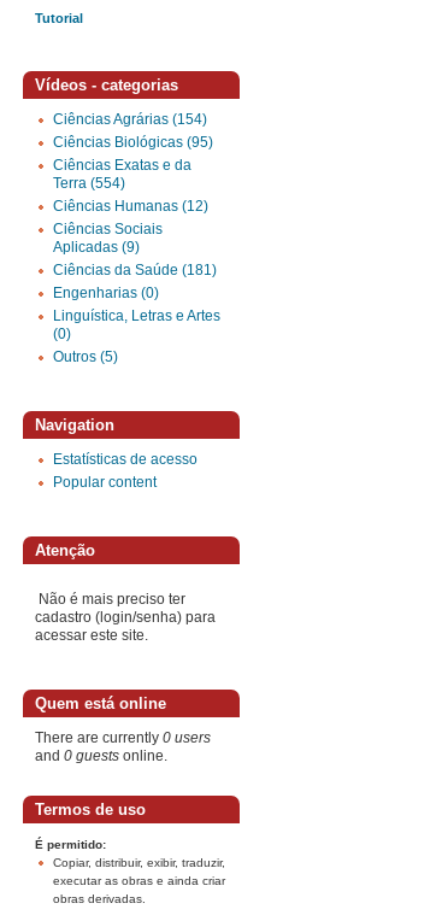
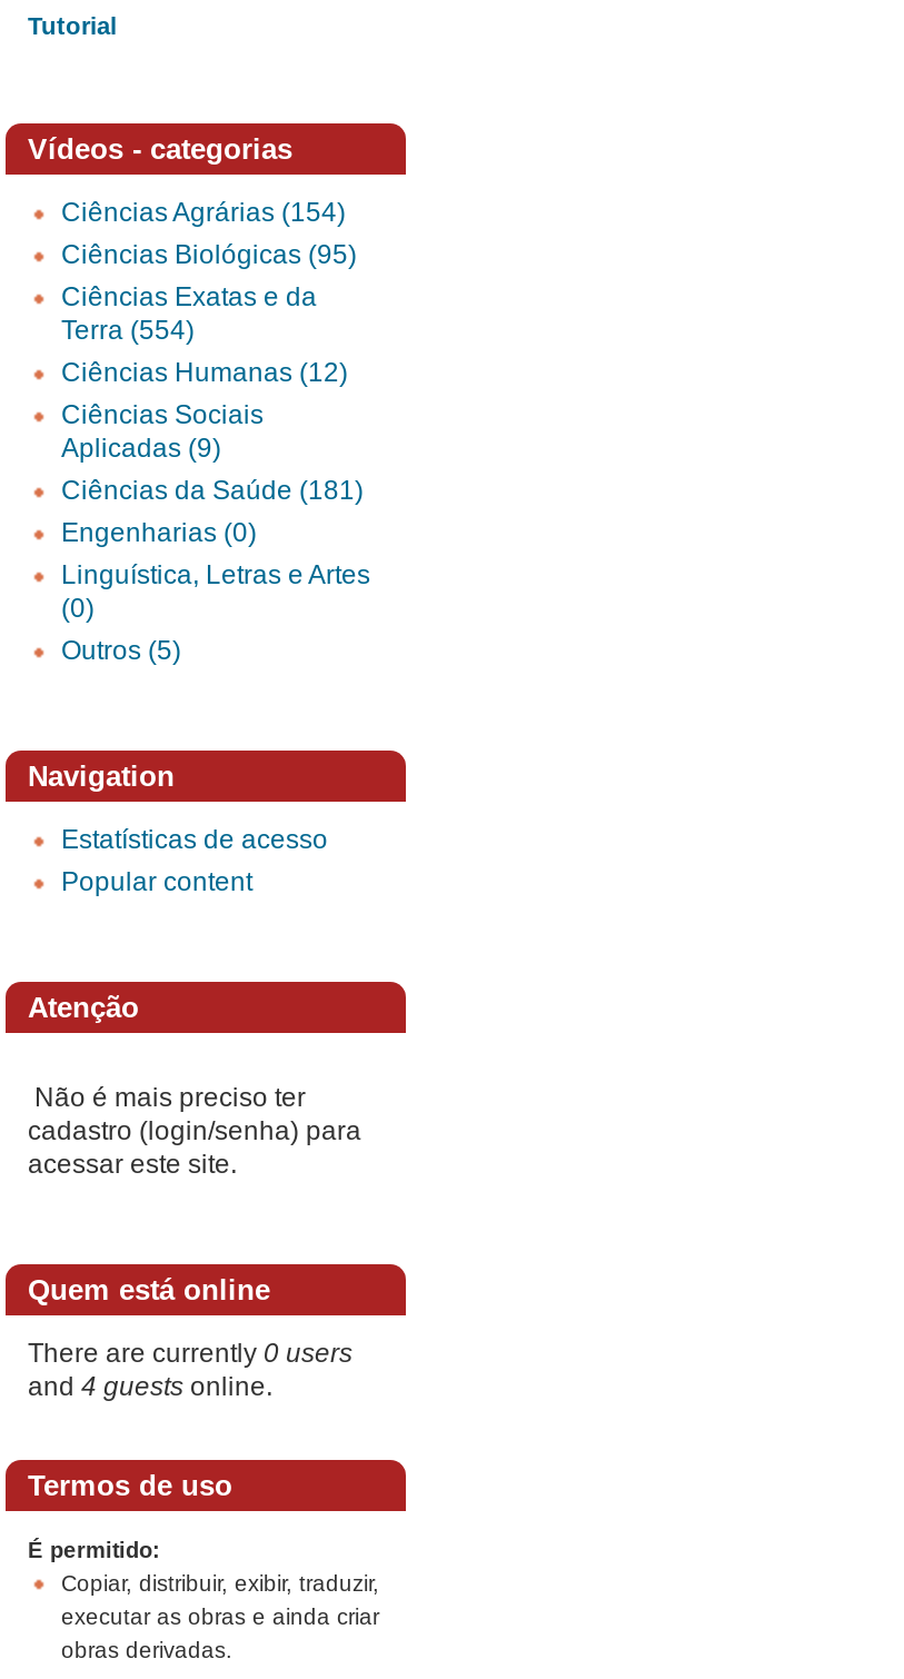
[35,747,167,764] and 0 guests online. -> [28,1371,272,1402] and 4 guests online.

